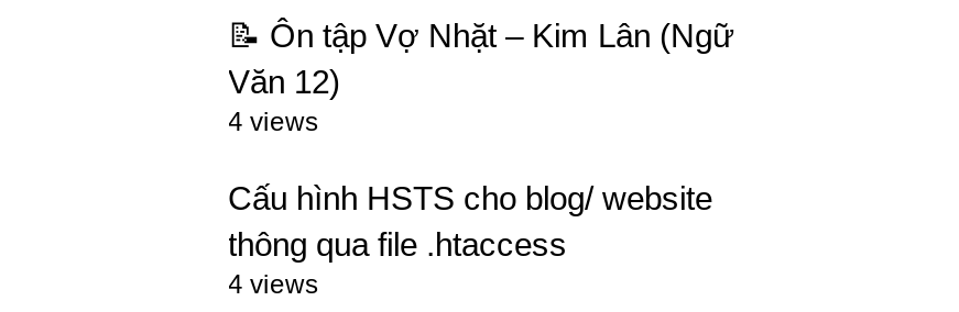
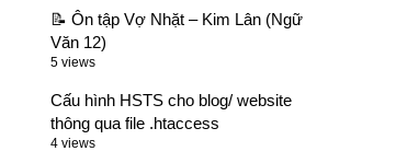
[228,107,318,138] 4 views -> [50,55,95,70] 5 views

